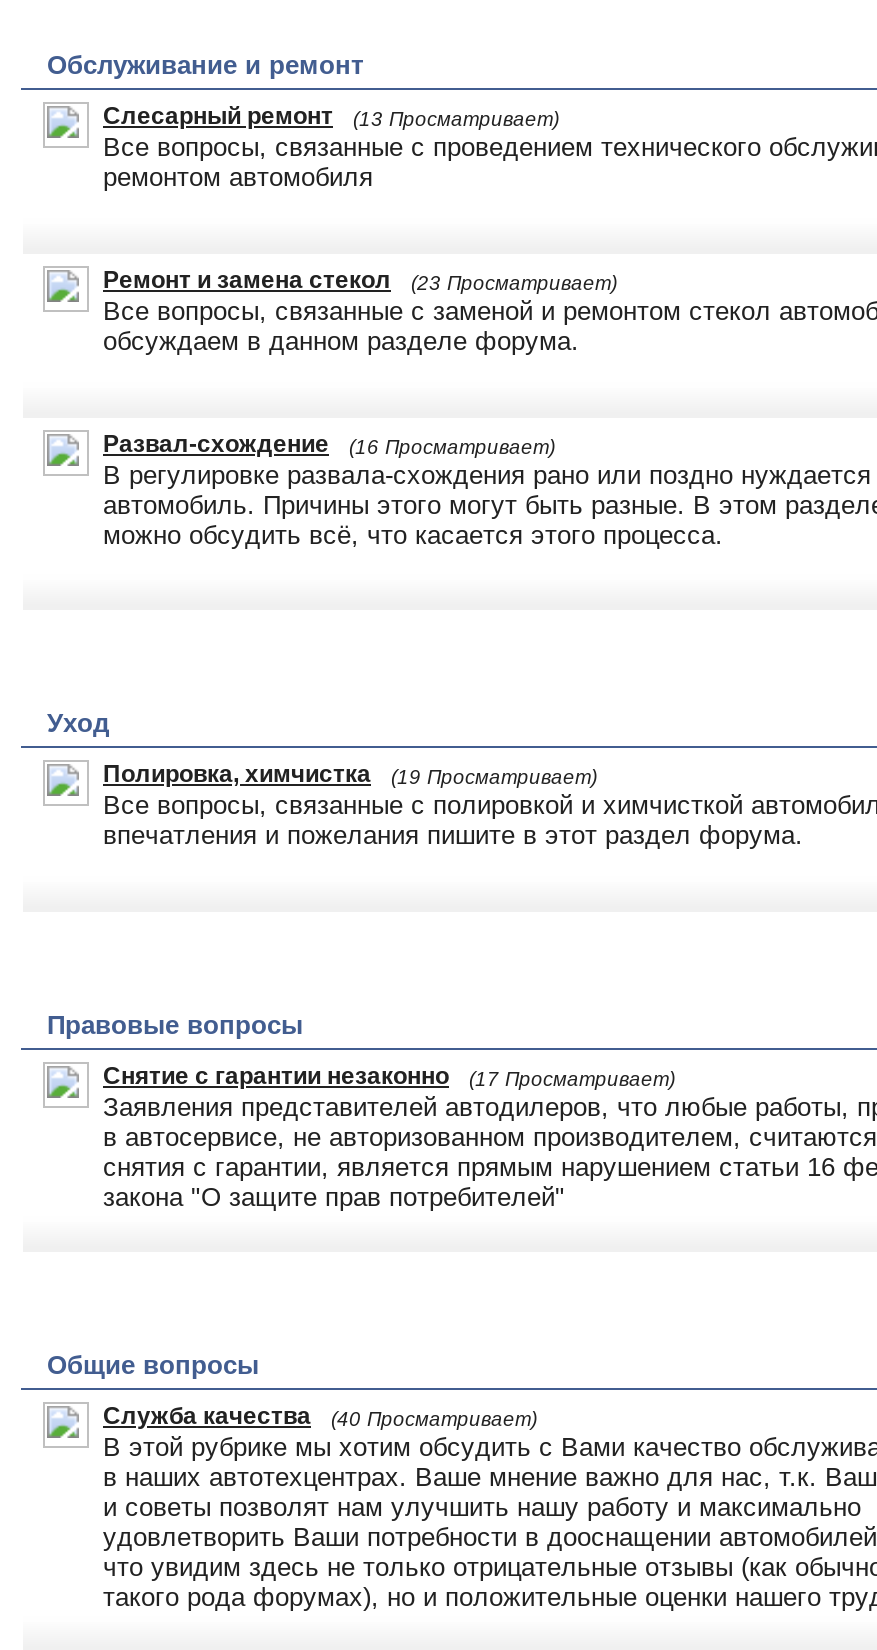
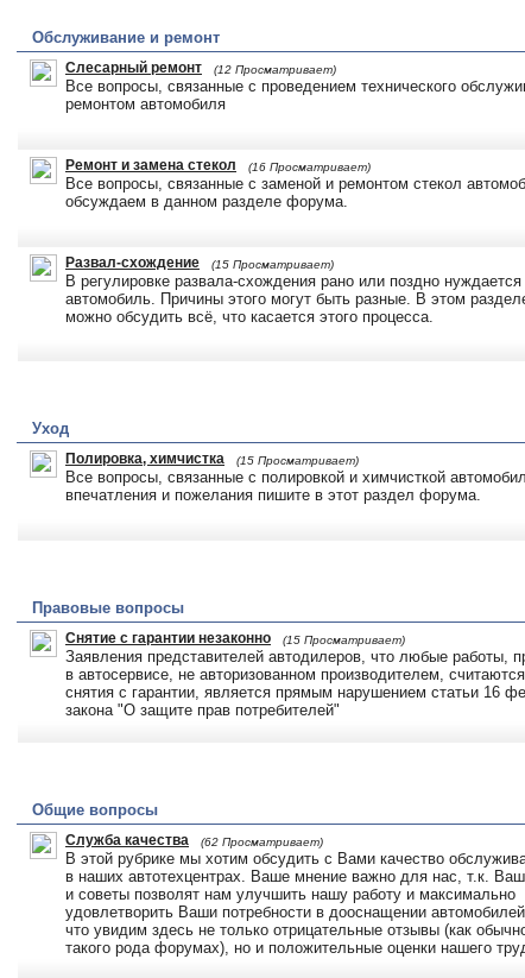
[353,108,559,130] (13 Просматривает) -> [214,63,336,76] (12 Просматривает)
[411,272,617,294] (23 Просматривает) -> none
moved [349,436,555,458] -> [248,160,371,173]: (16 Просматривает)
none -> [211,258,334,271] (15 Просматривает)
[391,766,597,788] (19 Просматривает) -> [236,454,359,467] (15 Просматривает)
[469,1068,675,1090] (17 Просматривает) -> [283,633,405,646] (15 Просматривает)
[331,1408,537,1430] (40 Просматривает) -> [201,835,323,848] (62 Просматривает)

